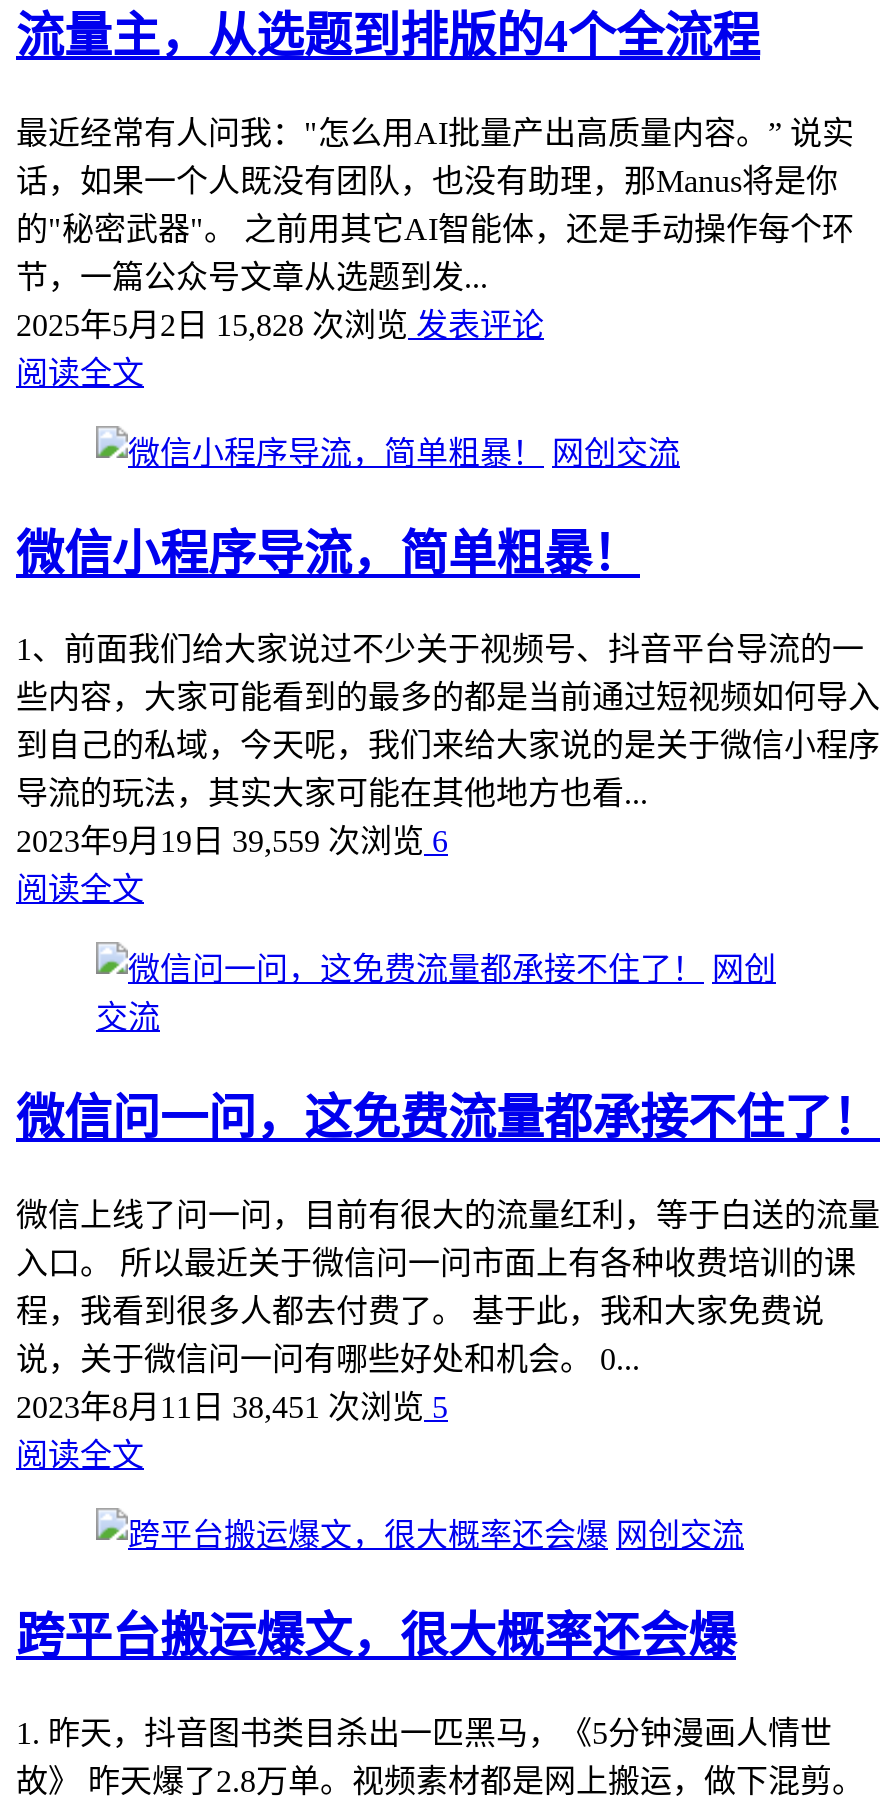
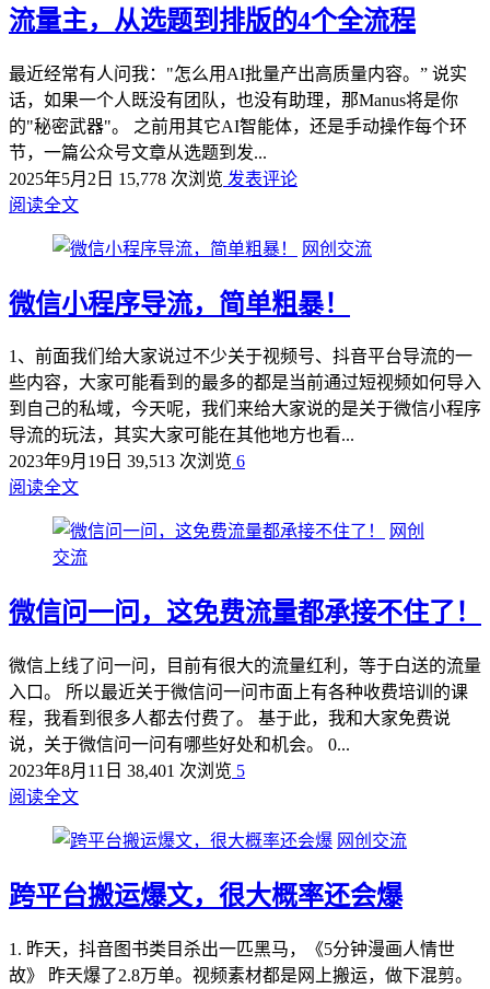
[16,307,544,341] 2025年5月2日15,828 次浏览发表评论 -> [9,169,297,188] 2025年5月2日15,778 次浏览发表评论
[16,825,448,859] 2023年9月19日39,559 次浏览6 -> [9,452,245,471] 2023年9月19日39,513 次浏览6
[16,1390,448,1424] 2023年8月11日38,451 次浏览5 -> [9,762,245,780] 2023年8月11日38,401 次浏览5

